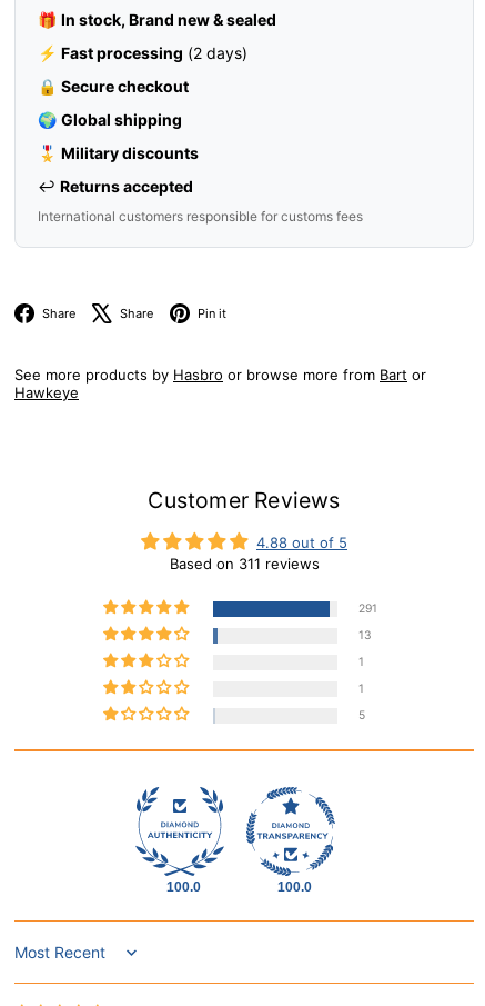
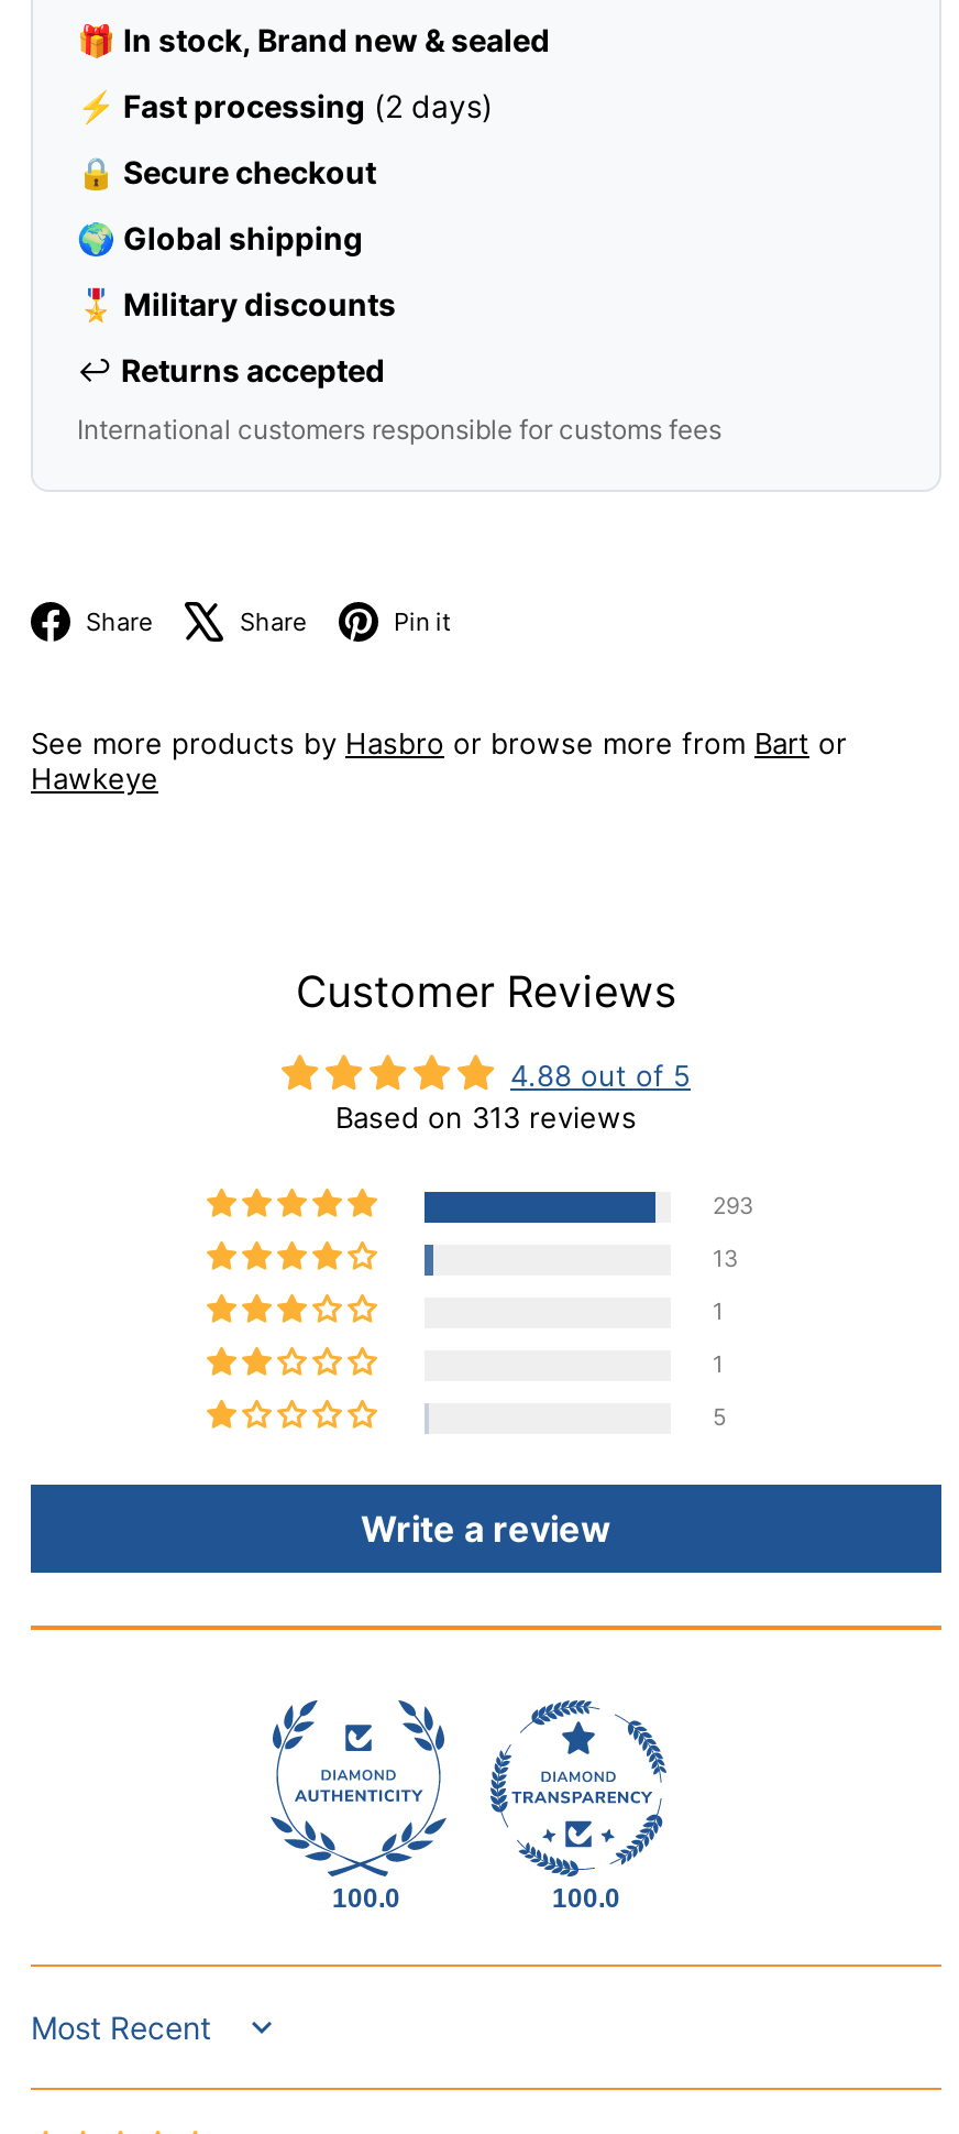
[169,555,319,573] Based on 311 reviews -> [335,1100,637,1135] Based on 313 reviews
[358,601,377,615] 291 -> [713,1191,754,1220] 293
none -> [361,1507,611,1551] Write a review

